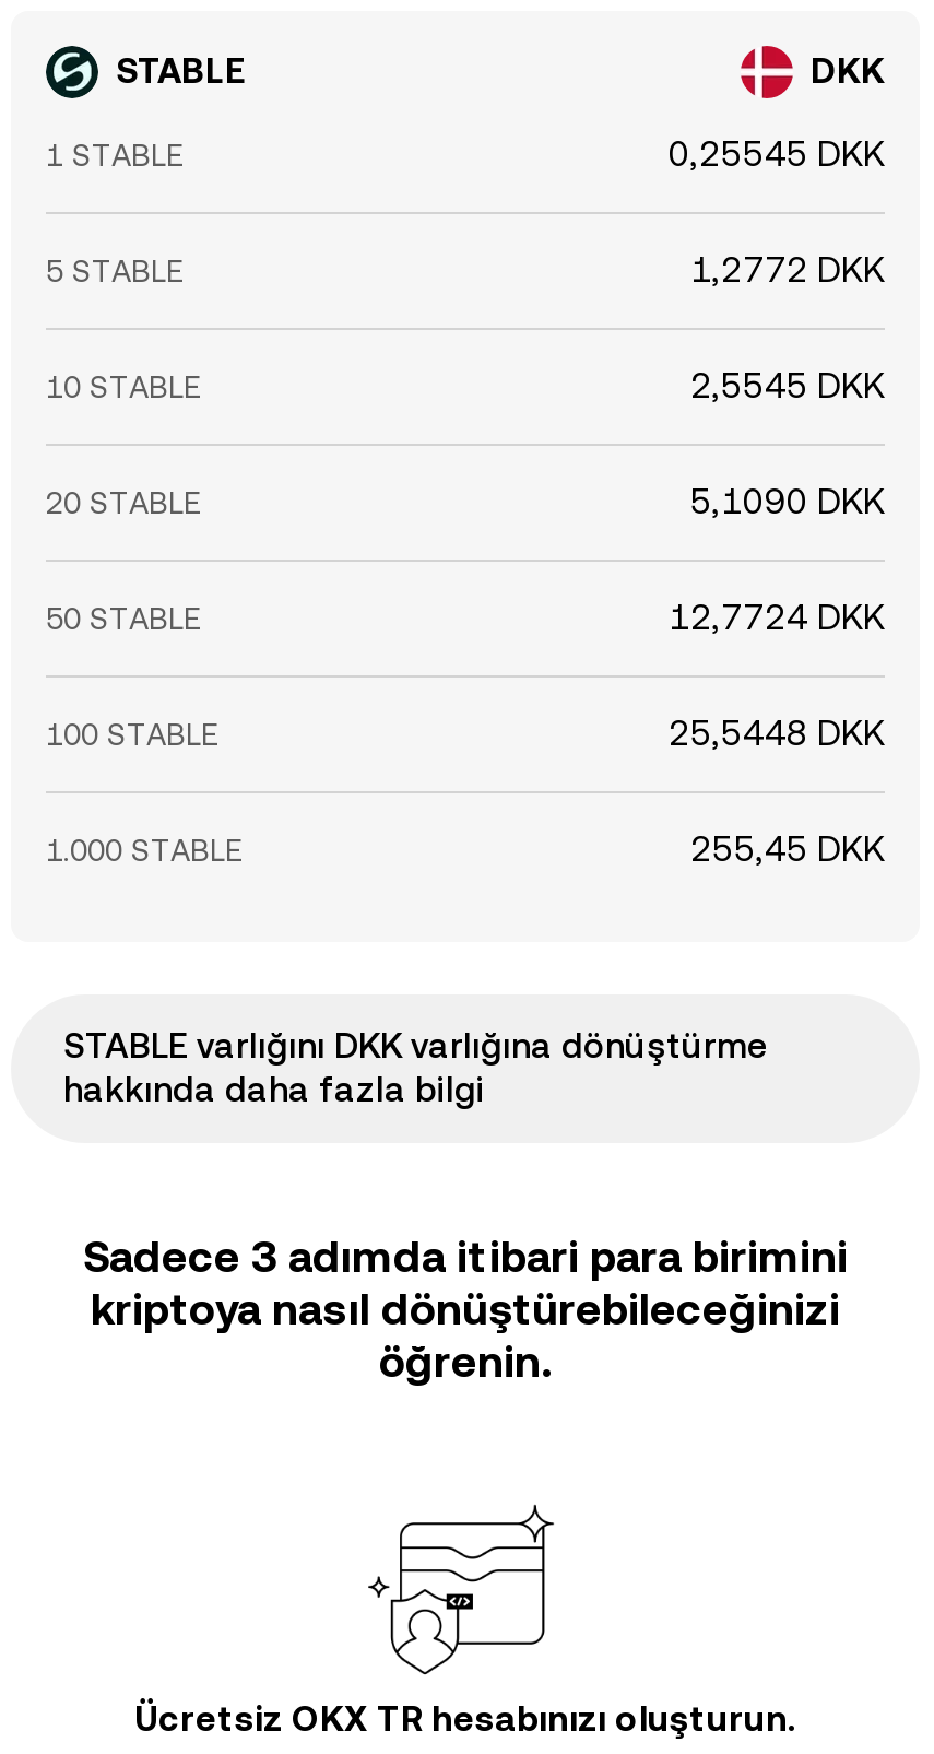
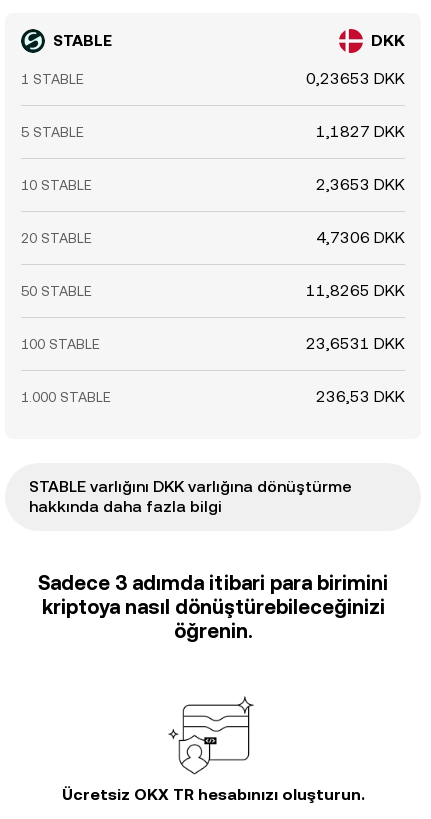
[669,133,885,175] 0,25545 DKK -> [306,69,405,88] 0,23653 DKK
[690,249,885,291] 1,2772 DKK -> [316,122,405,141] 1,1827 DKK
[690,365,885,407] 2,5545 DKK -> [316,175,405,194] 2,3653 DKK
[690,481,885,522] 5,1090 DKK -> [316,228,405,247] 4,7306 DKK
[669,597,885,638] 12,7724 DKK -> [306,281,405,300] 11,8265 DKK
[669,713,885,754] 25,5448 DKK -> [306,334,405,353] 23,6531 DKK
[690,828,885,870] 255,45 DKK -> [316,387,405,406] 236,53 DKK

